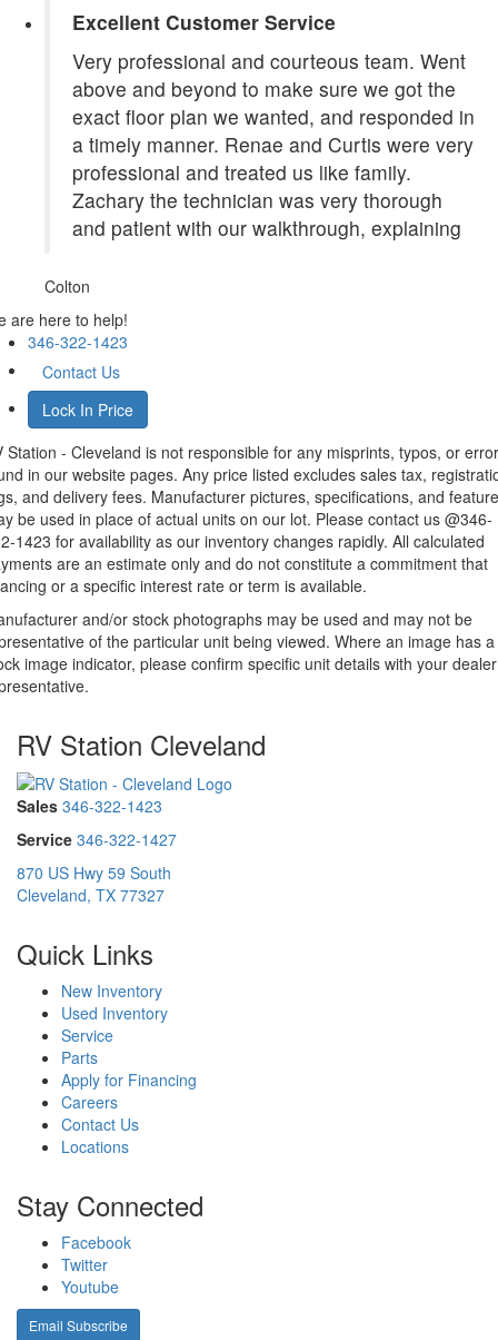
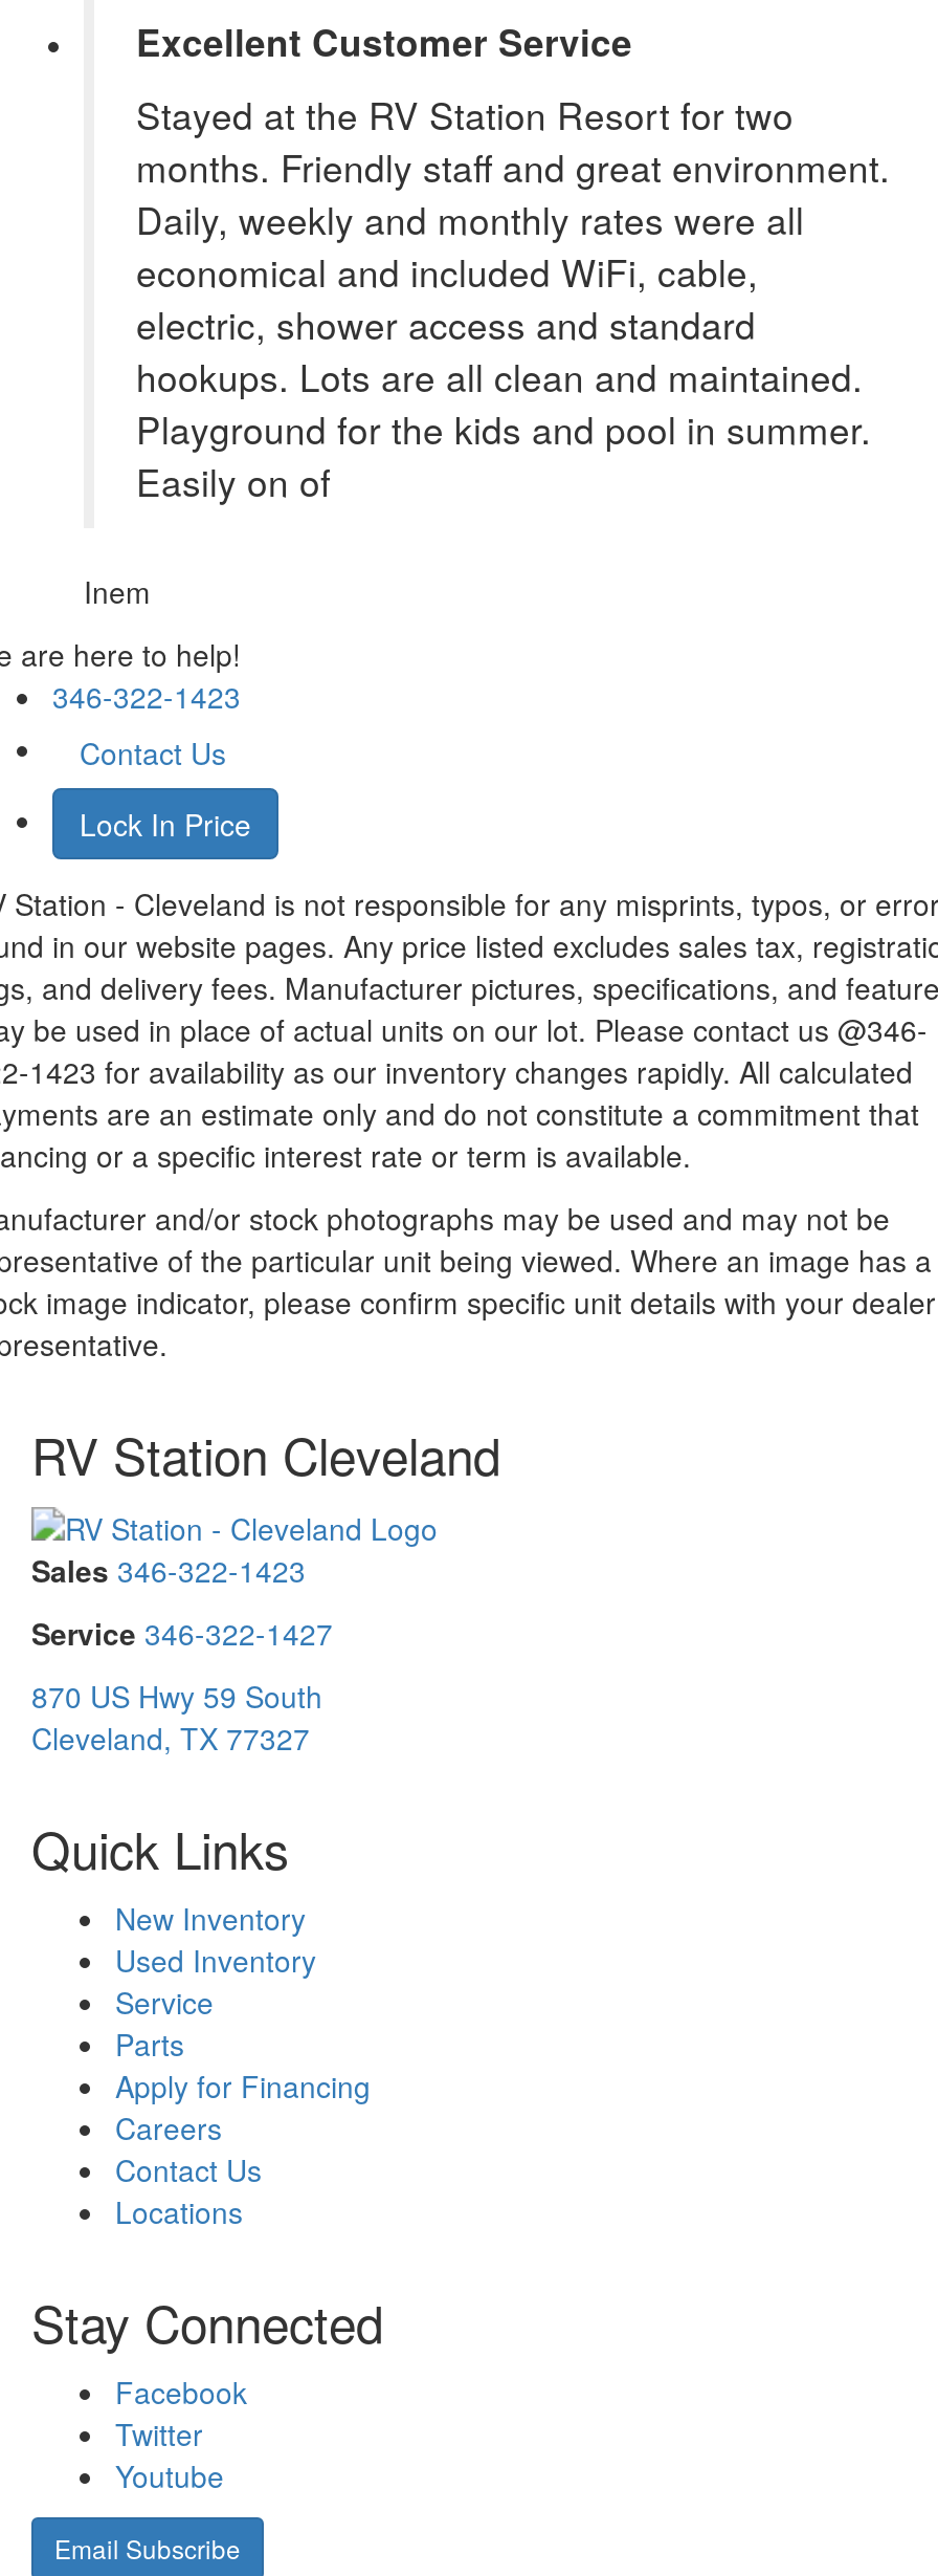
[72,47,475,242] Very professional and courteous team. Went | above and beyond to make sure we got the | exact floor plan we wanted, and responded in | a timely manner. Renae and Curtis were very | professional and treated us like family. | Zachary the technician was very thorough | and patient with our walkthrough, explaining -> [136,88,890,507] Stayed at the RV Station Resort for two | months. Friendly staff and great environment. | Daily, weekly and monthly rates were all | economical and included WiFi, cable, | electric, shower access and standard | hookups. Lots are all clean and maintained. | Playground for the kids and pool in summer. | Easily on of
[44,275,90,297] Colton -> [84,570,151,612] Inem

